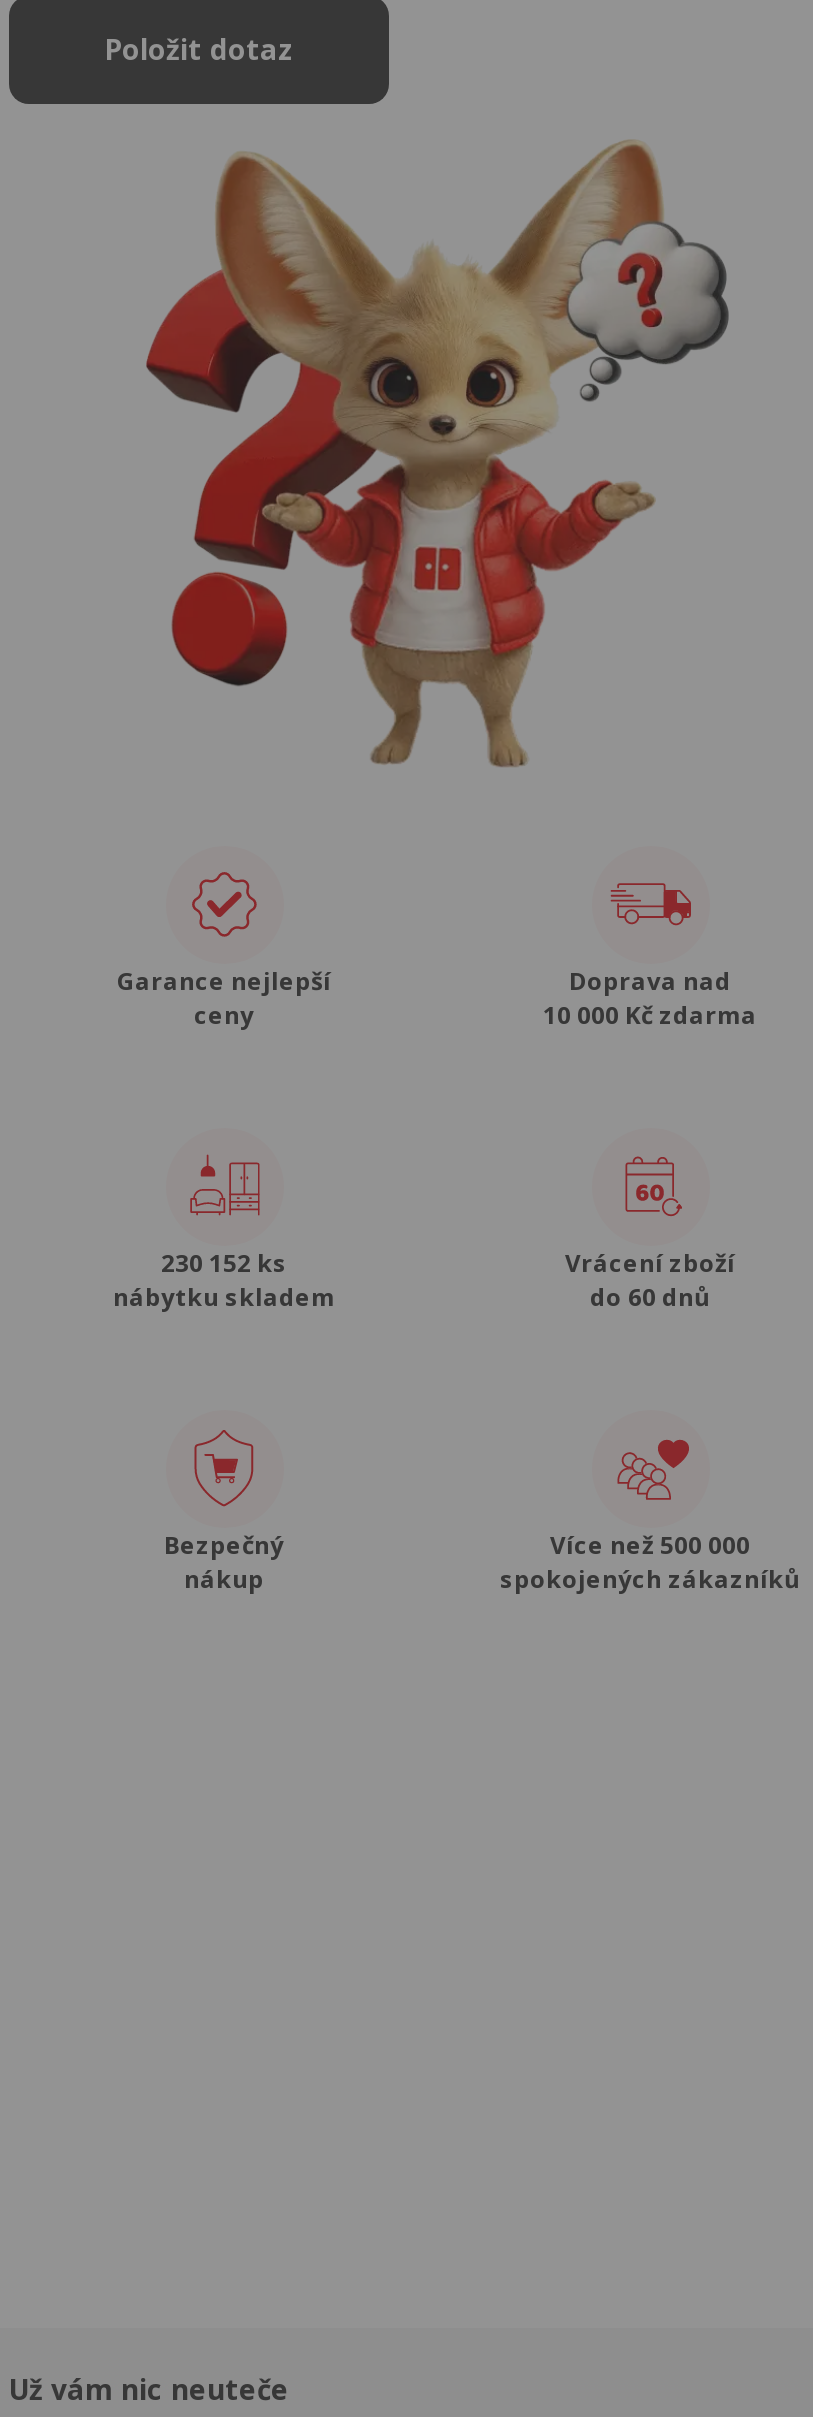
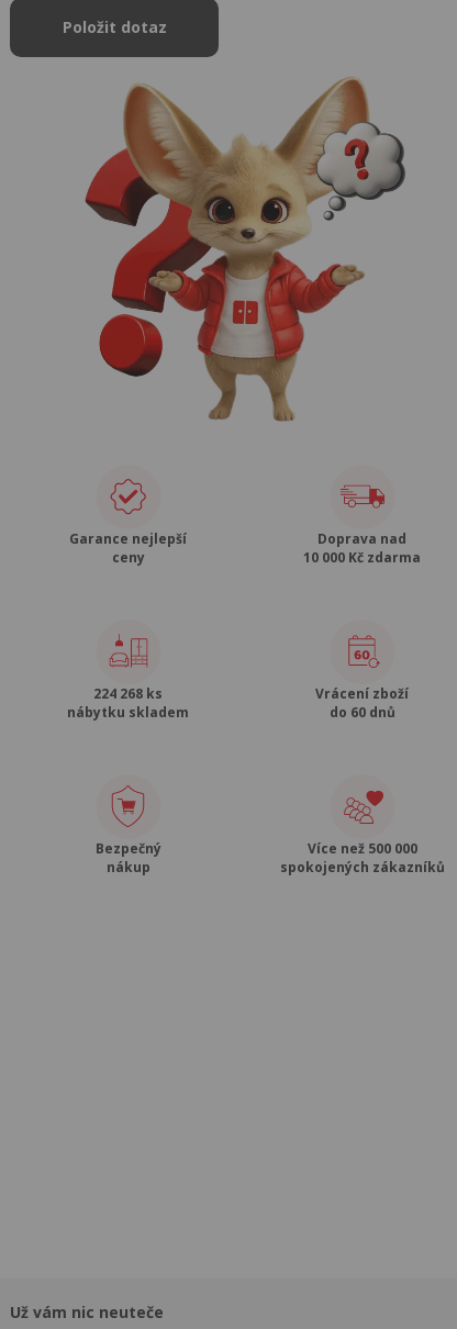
[161,1246,287,1280] 230 152 ks -> [93,684,163,703] 224 268 ks

